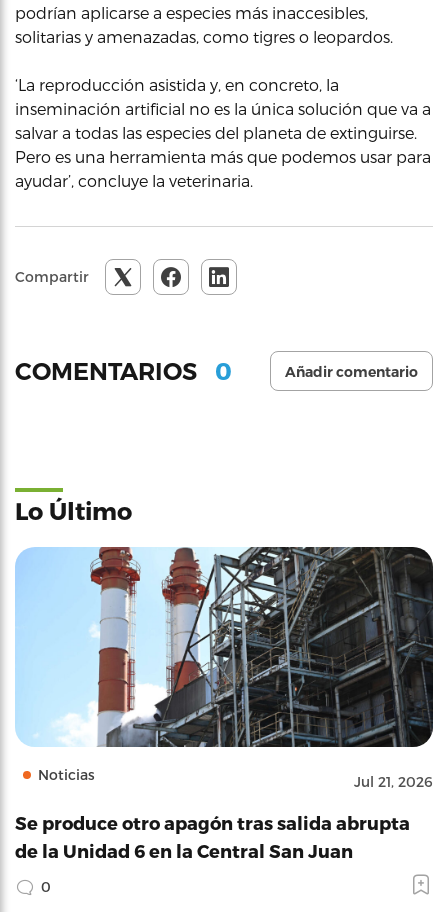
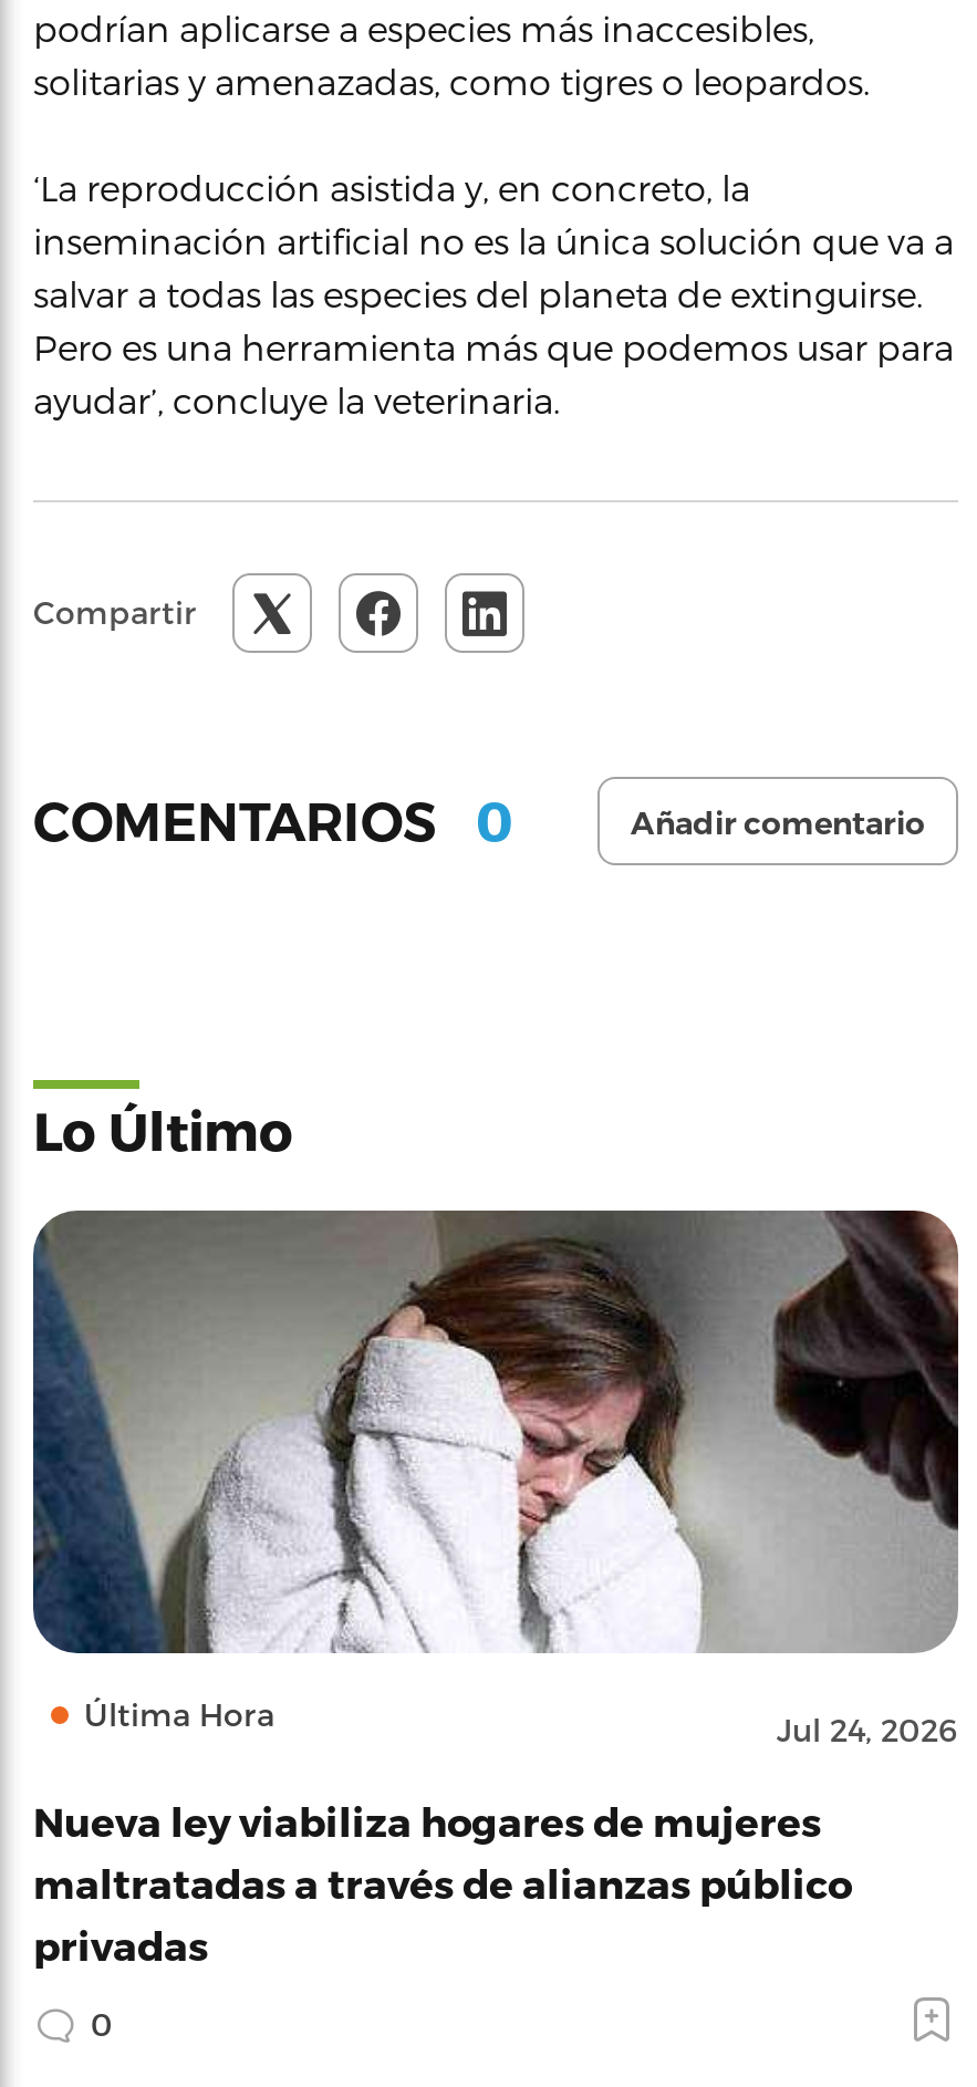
[15,547,433,790] [image] | Noticias | Jul 21, 2026 -> [31,1208,960,1748] [image] | Última Hora | Jul 24, 2026
[15,812,410,861] Se produce otro apagón tras salida abrupta | de la Unidad 6 en la Central San Juan -> [33,1797,852,1967] Nueva ley viabiliza hogares de mujeres | maltratadas a través de alianzas público | privadas

